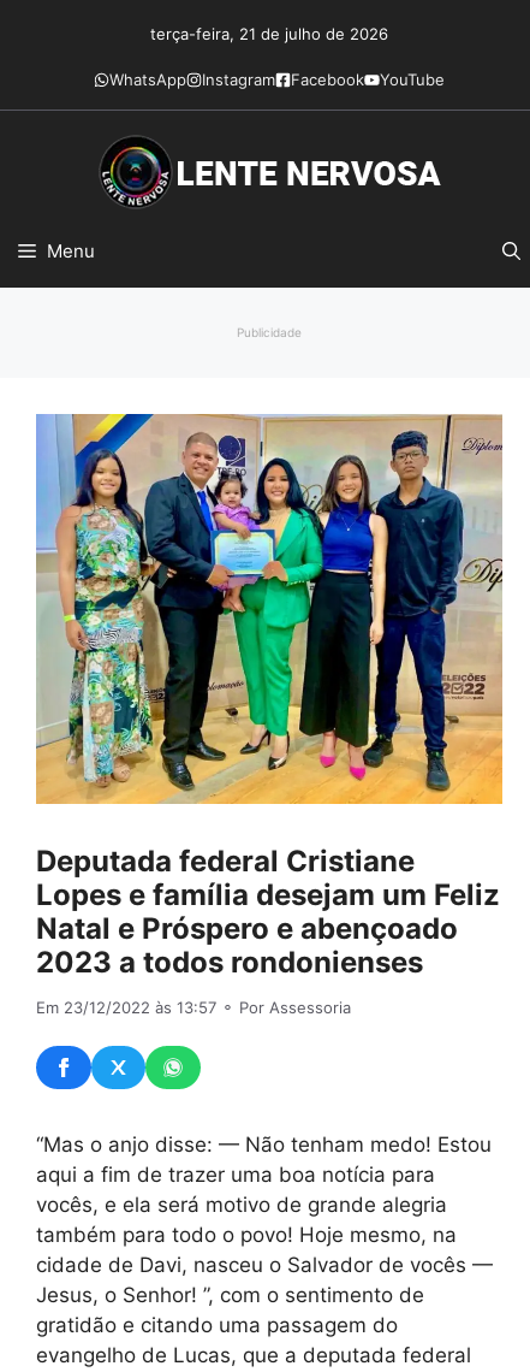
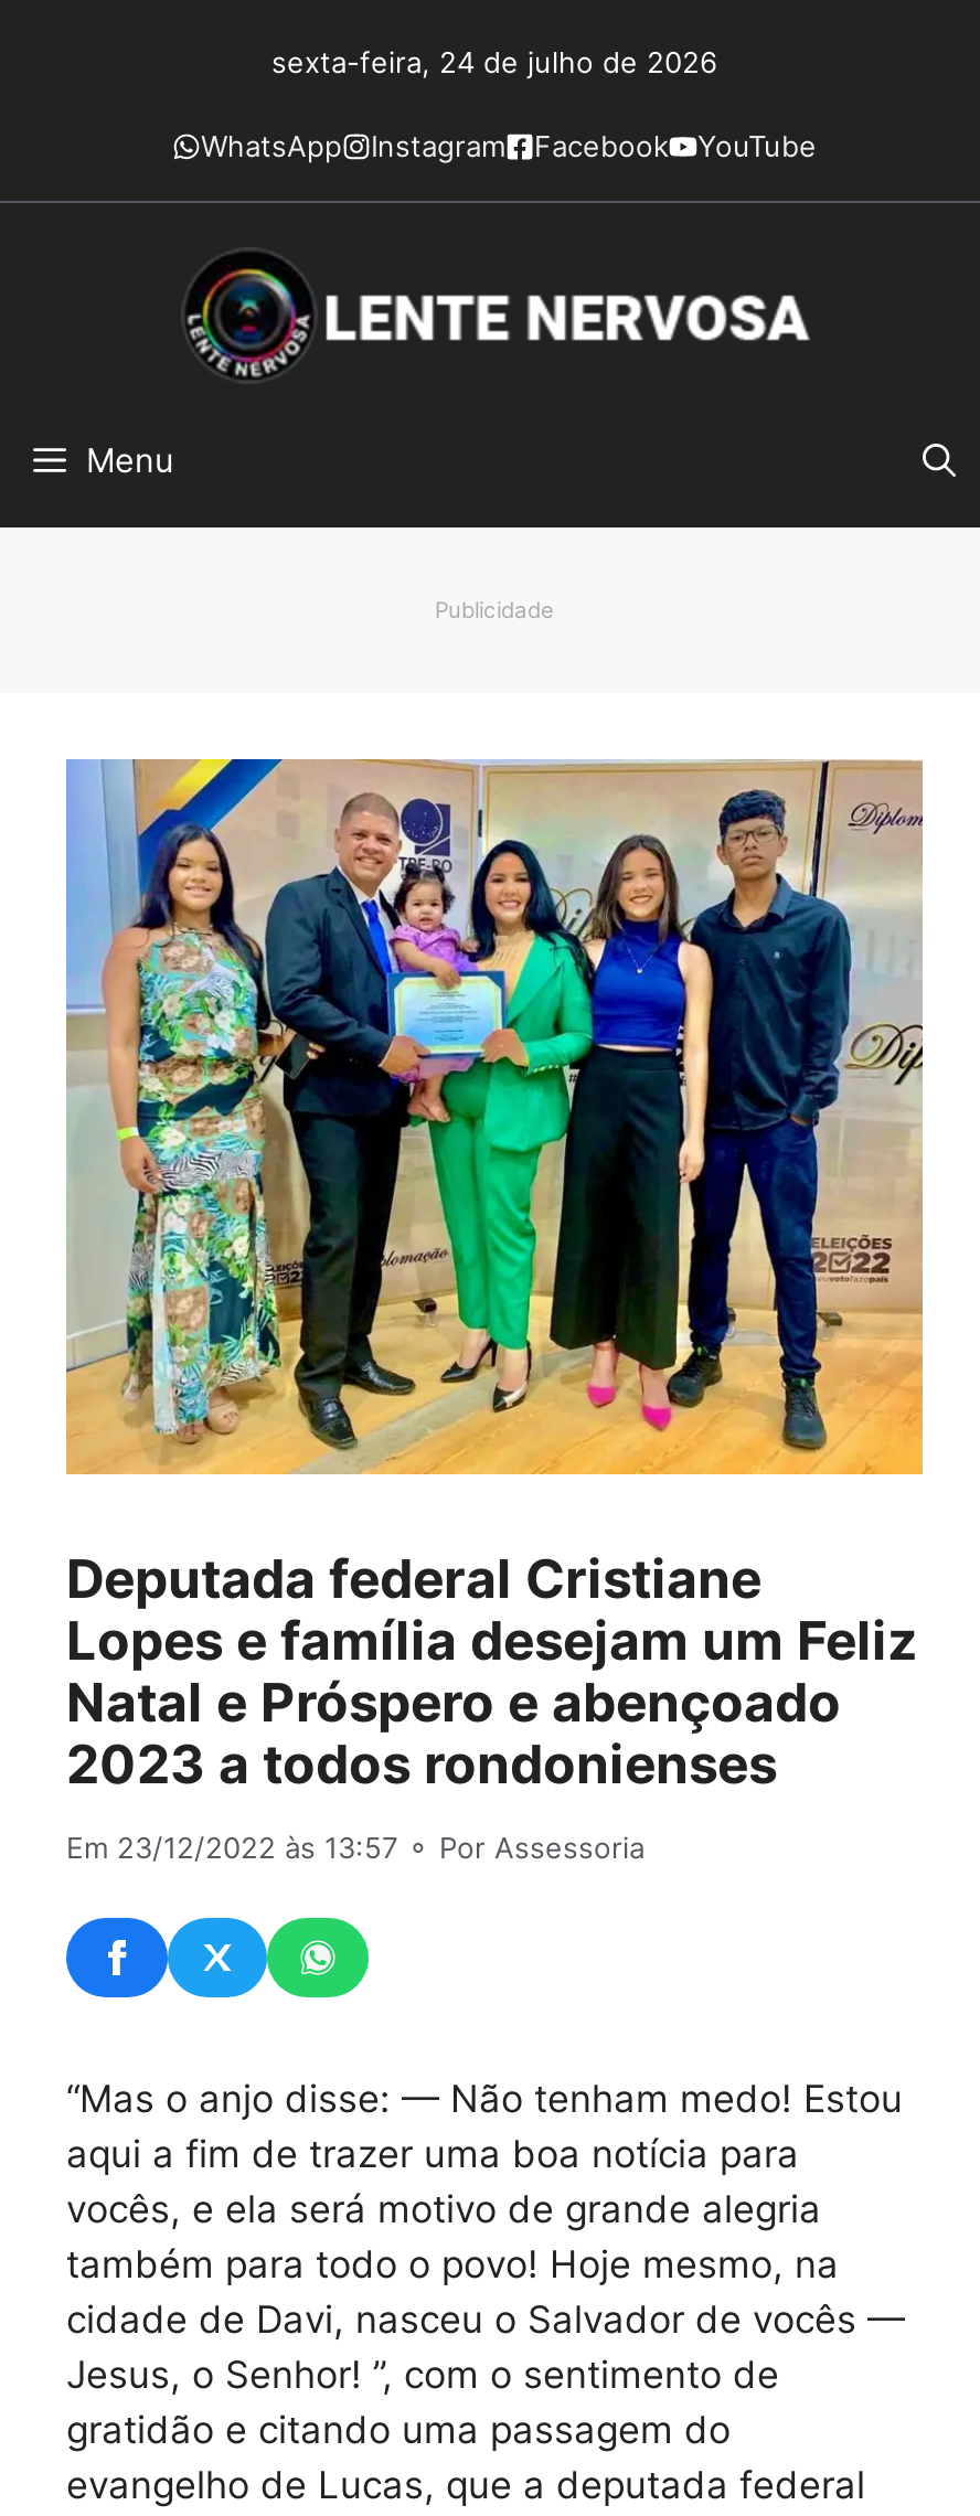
[150,24,388,43] terça-feira, 21 de julho de 2026 -> [271,44,717,79] sexta-feira, 24 de julho de 2026

